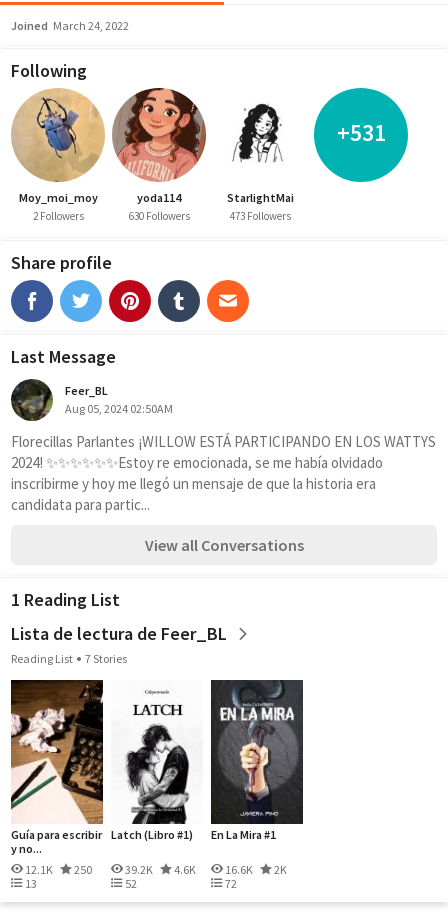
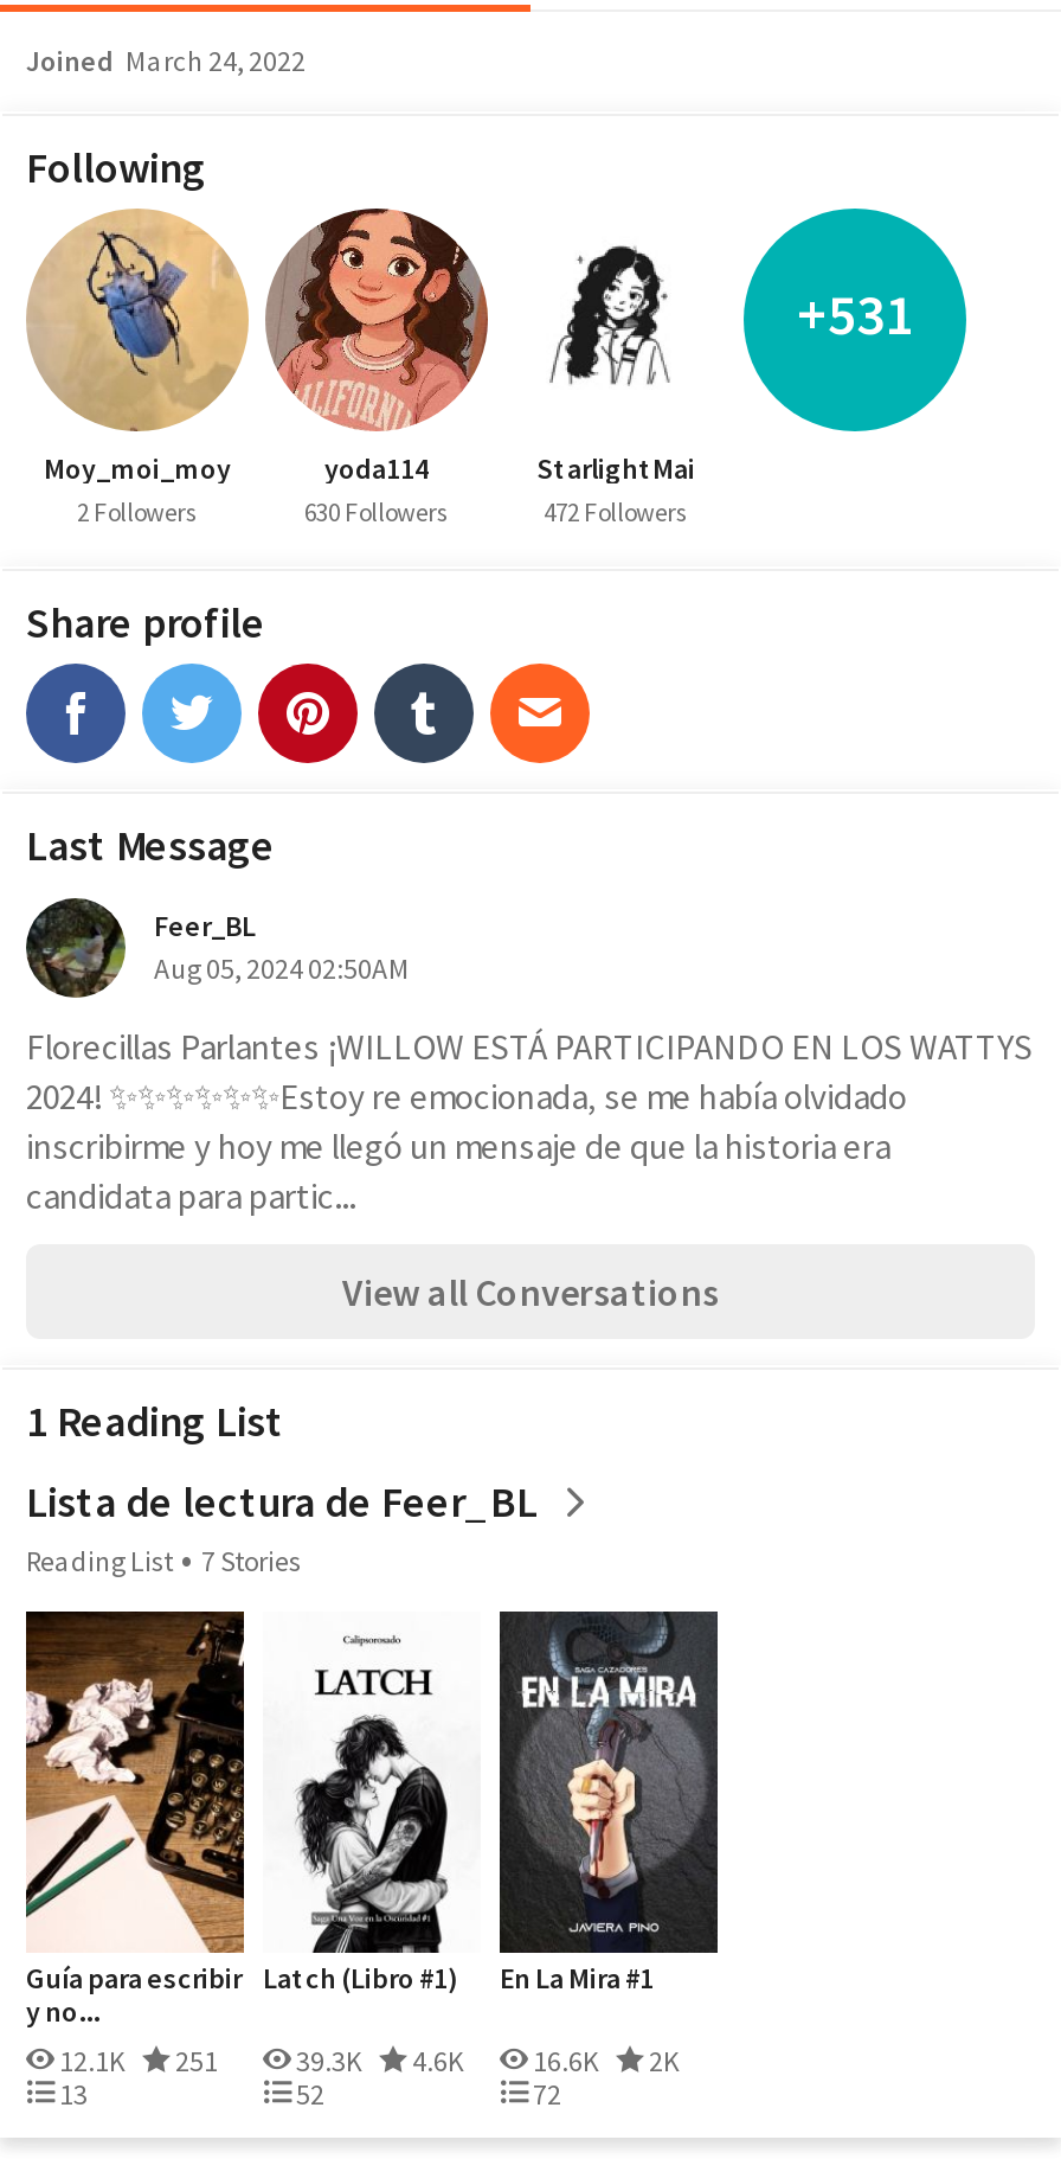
[229,209,290,223] 473 Followers -> [544,495,688,528] 472 Followers
[23,862,92,877] 12.1K 250 -> [54,2043,218,2078] 12.1K 251
[123,862,287,877] 39.2K 4.6K 16.6K 2K -> [291,2043,680,2078] 39.3K 4.6K 16.6K 2K

